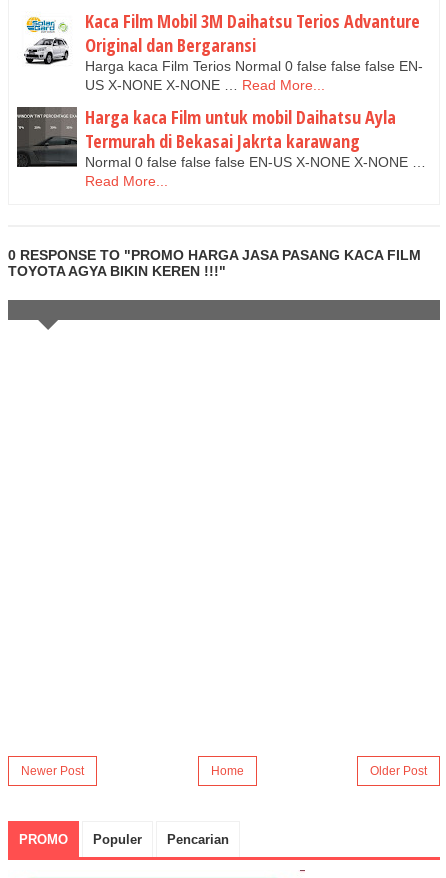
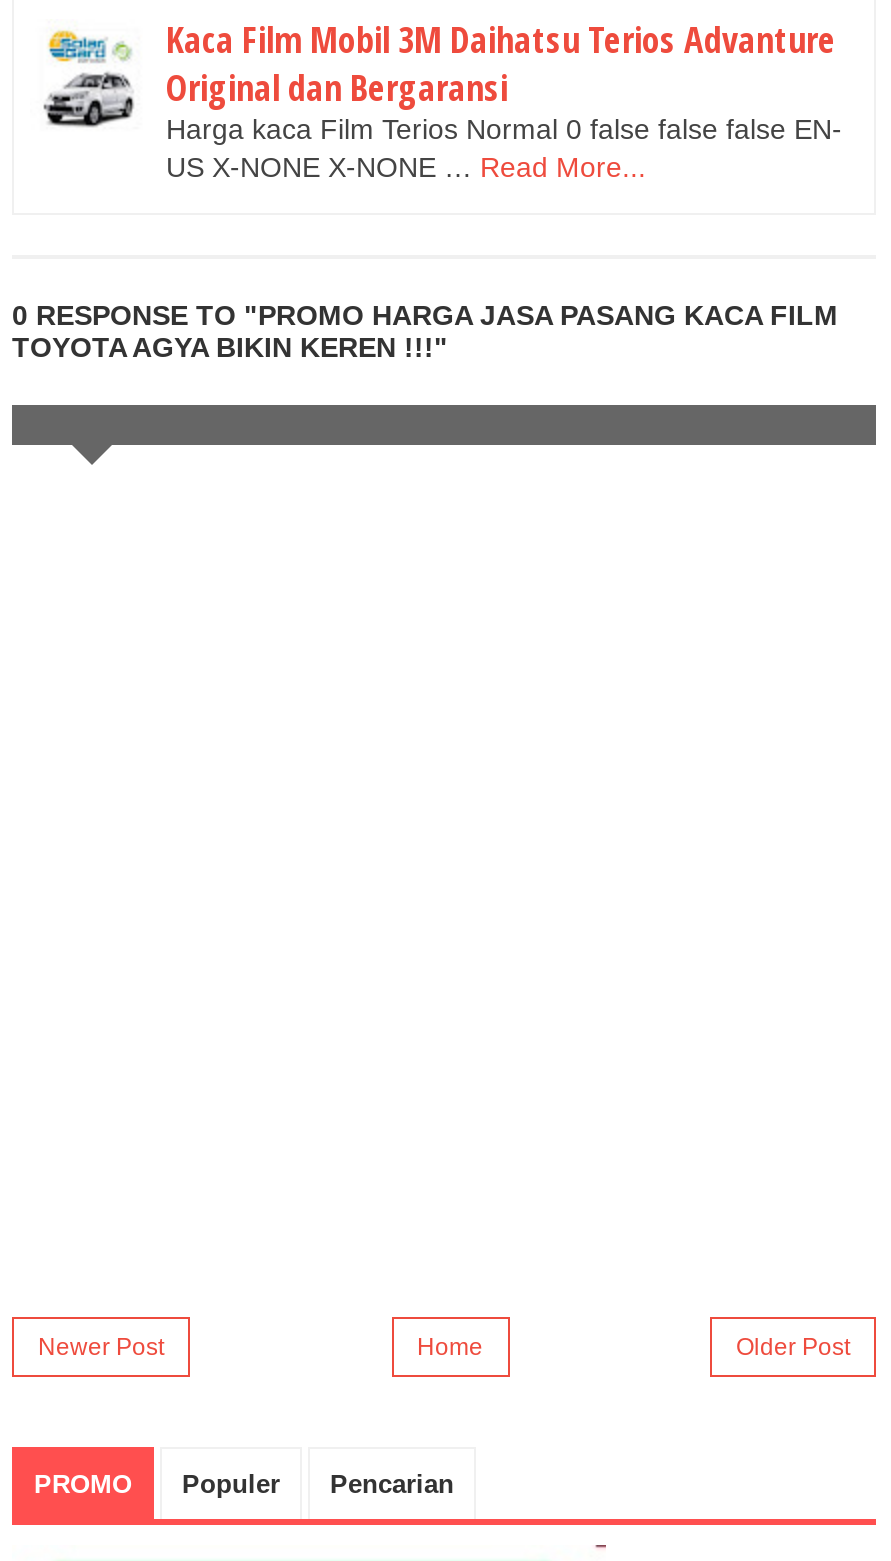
[16,105,426,189] [image] | Harga kaca Film untuk mobil Daihatsu Ayla | Termurah di Bekasai Jakrta karawang | Normal 0 false false false EN-US X-NONE X-NONE … | Read More... -> none

